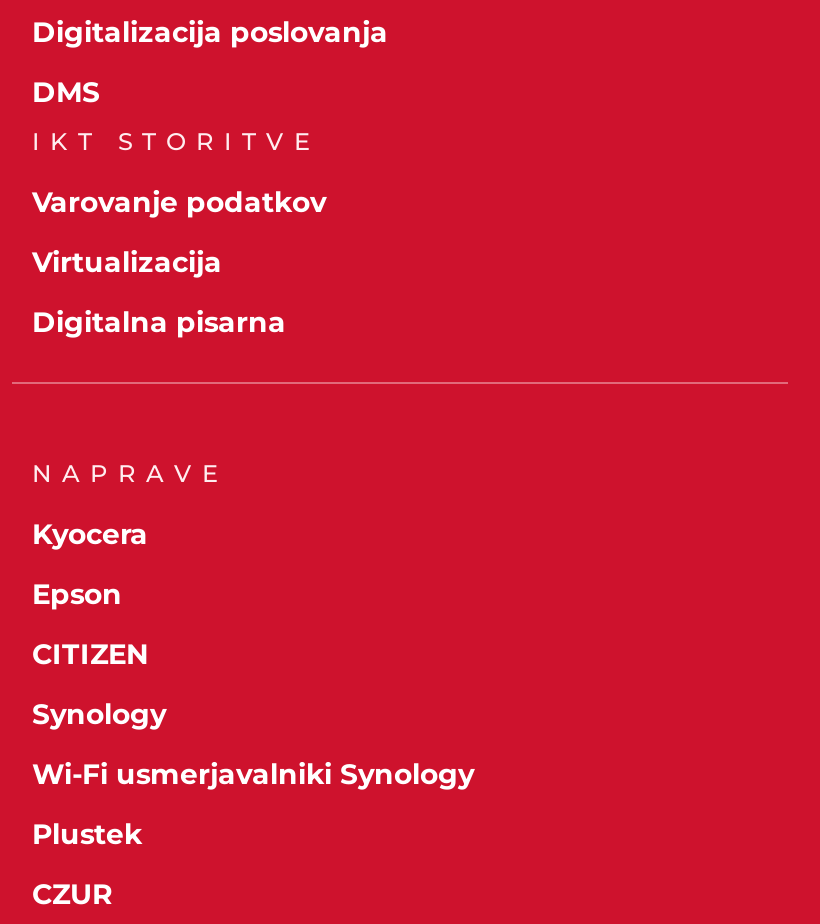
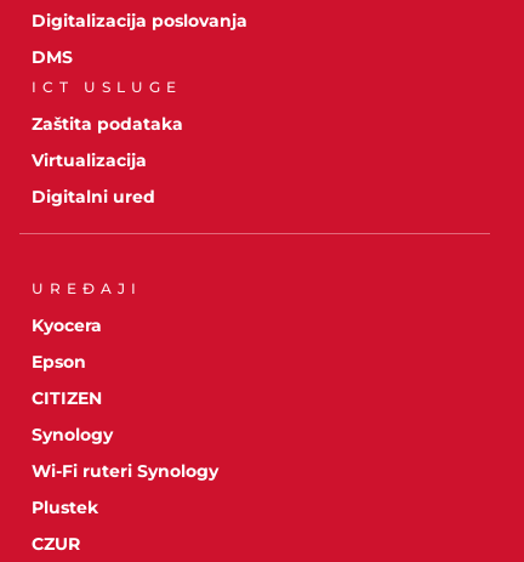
[32,126,320,156] IKT STORITVE -> [32,78,182,96] ICT USLUGE
[32,184,326,220] Varovanje podatkov -> [32,113,183,135] Zaštita podataka
[32,304,286,340] Digitalna pisarna -> [32,186,155,208] Digitalni ured
[32,458,228,488] NAPRAVE -> [32,279,142,298] UREĐAJI
[32,756,474,792] Wi-Fi usmerjavalniki Synology -> [32,460,218,482] Wi-Fi ruteri Synology

